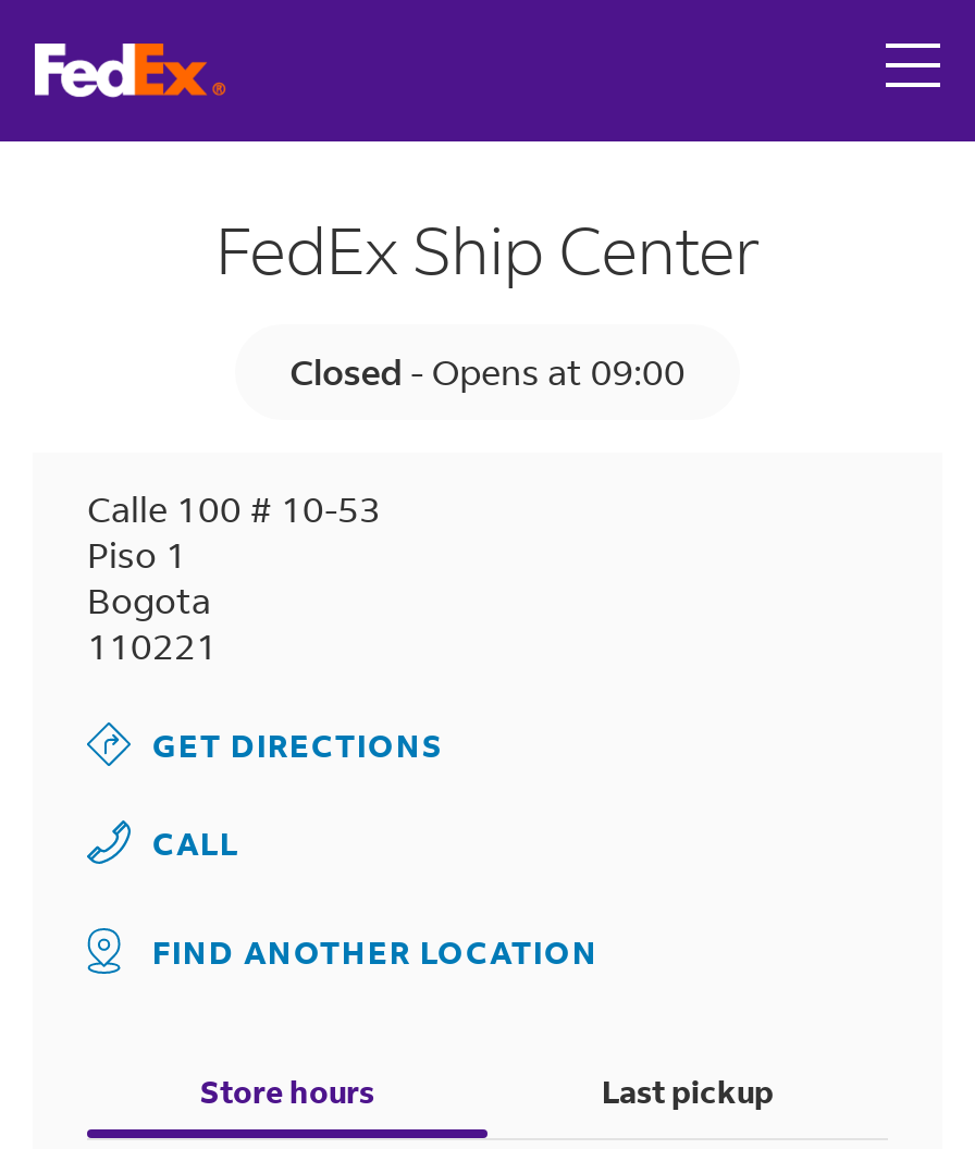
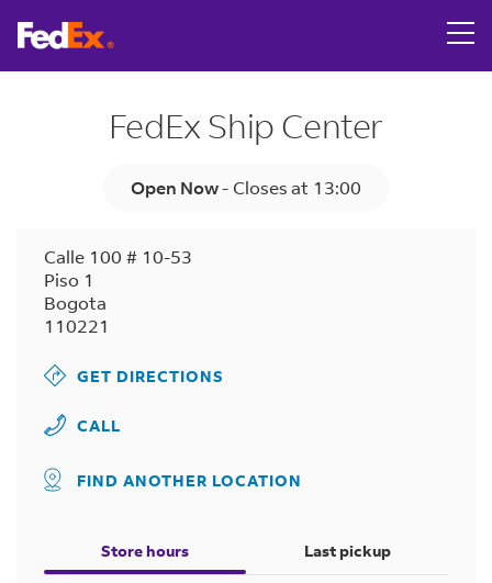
[290,348,685,394] Closed - Opens at 09:00 -> [131,176,361,199] Open Now - Closes at 13:00

